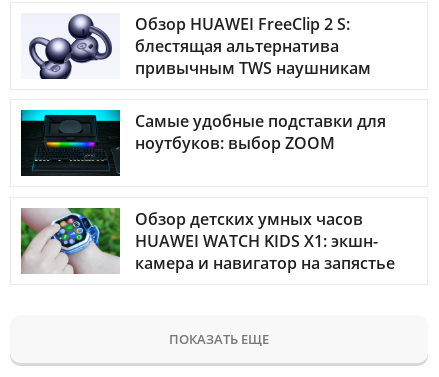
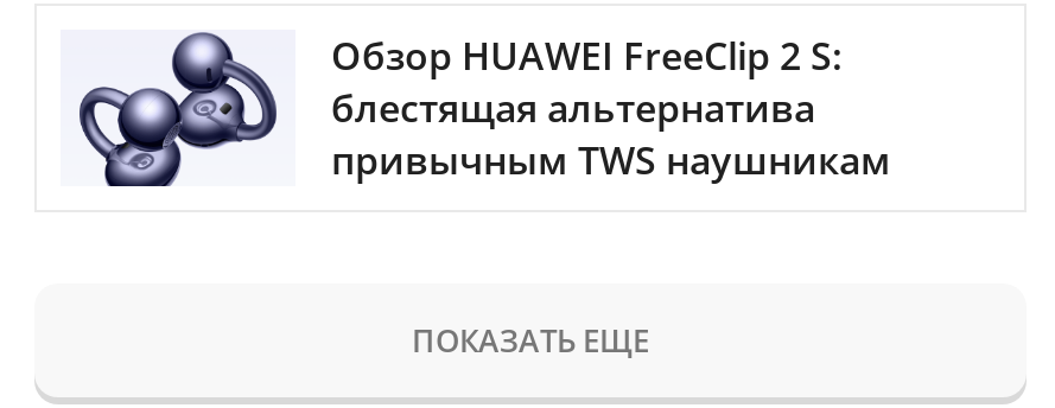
[20,109,395,273] [image] | Самые удобные подставки для | ноутбуков: выбор ZOOM | Обзор детских умных часов | HUAWEI WATCH KIDS X1: экшн- | камера и навигатор на запястье -> none
[20,207,121,275] [image] -> none

